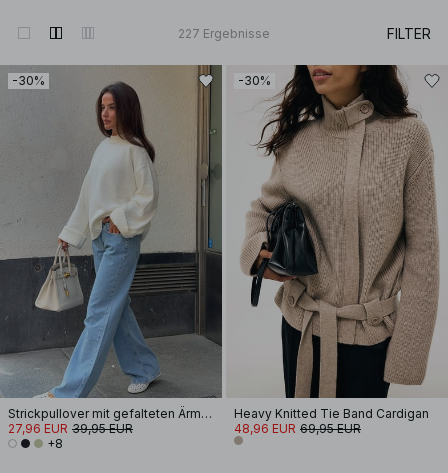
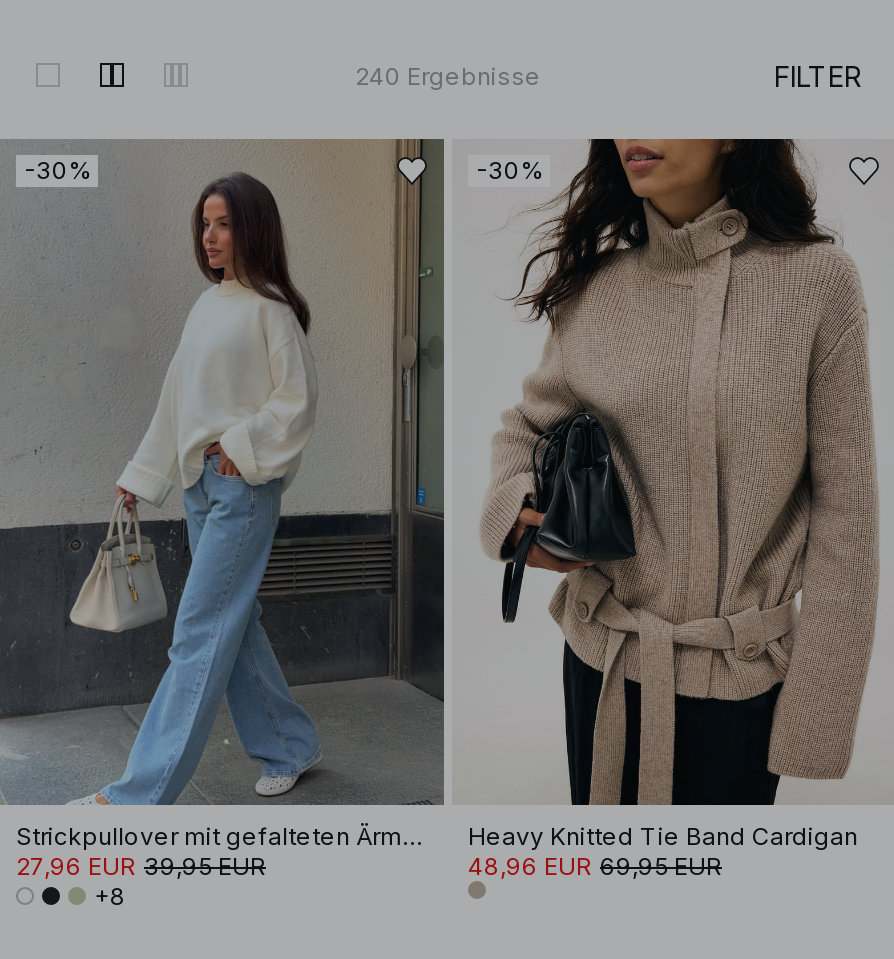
[178,25,270,40] 227 Ergebnisse -> [355,60,541,90] 240 Ergebnisse

